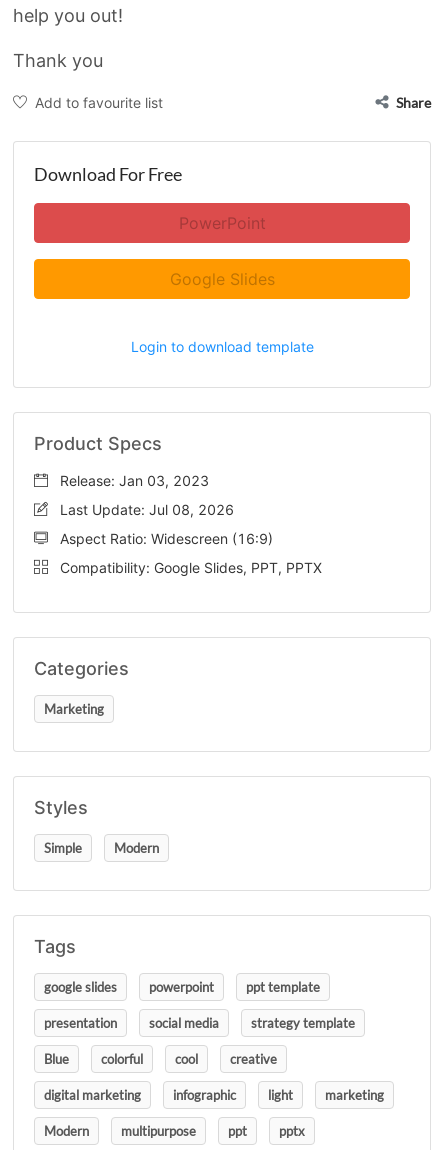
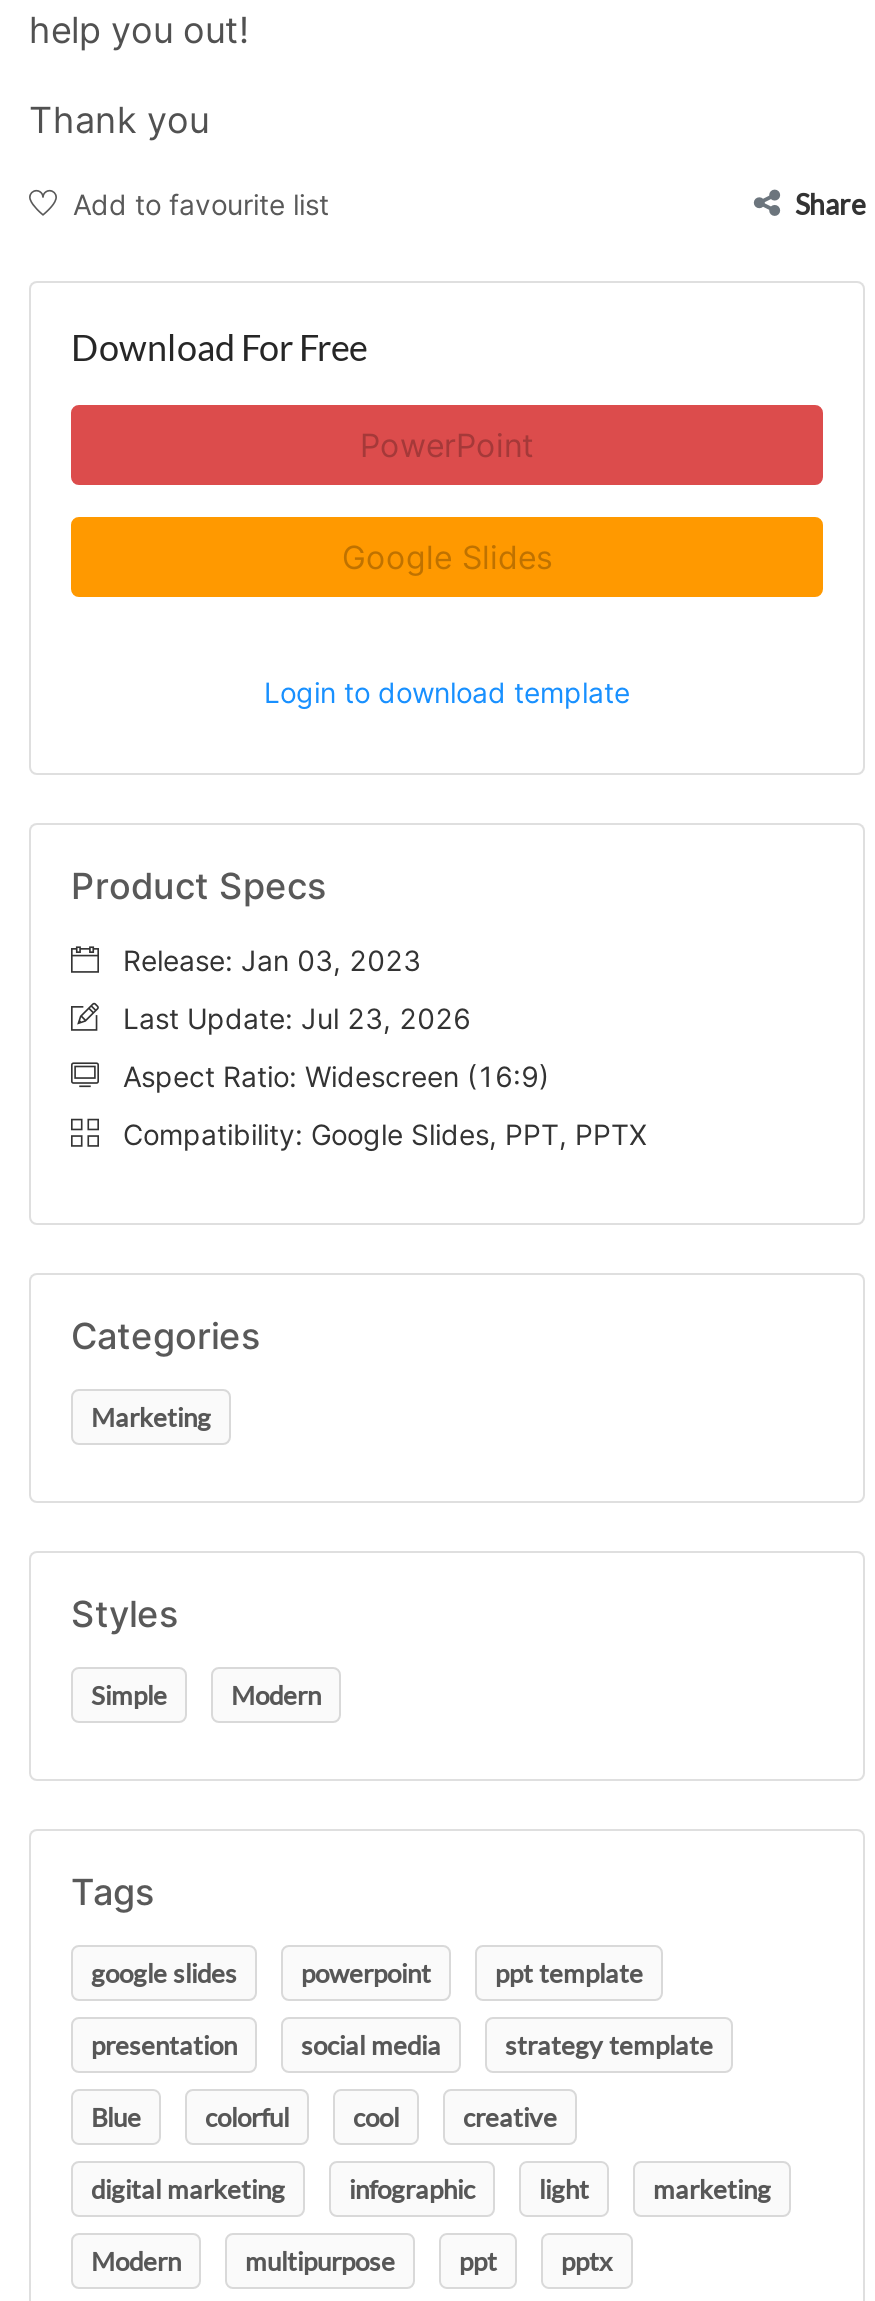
[56,501,234,518] Last Update: Jul 08, 2026 -> [115,1001,471,1035] Last Update: Jul 23, 2026

